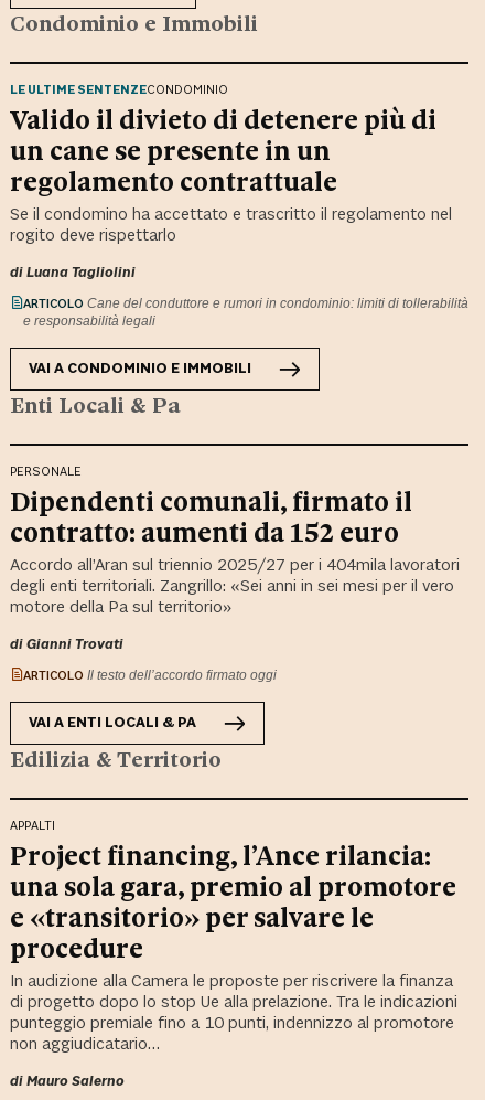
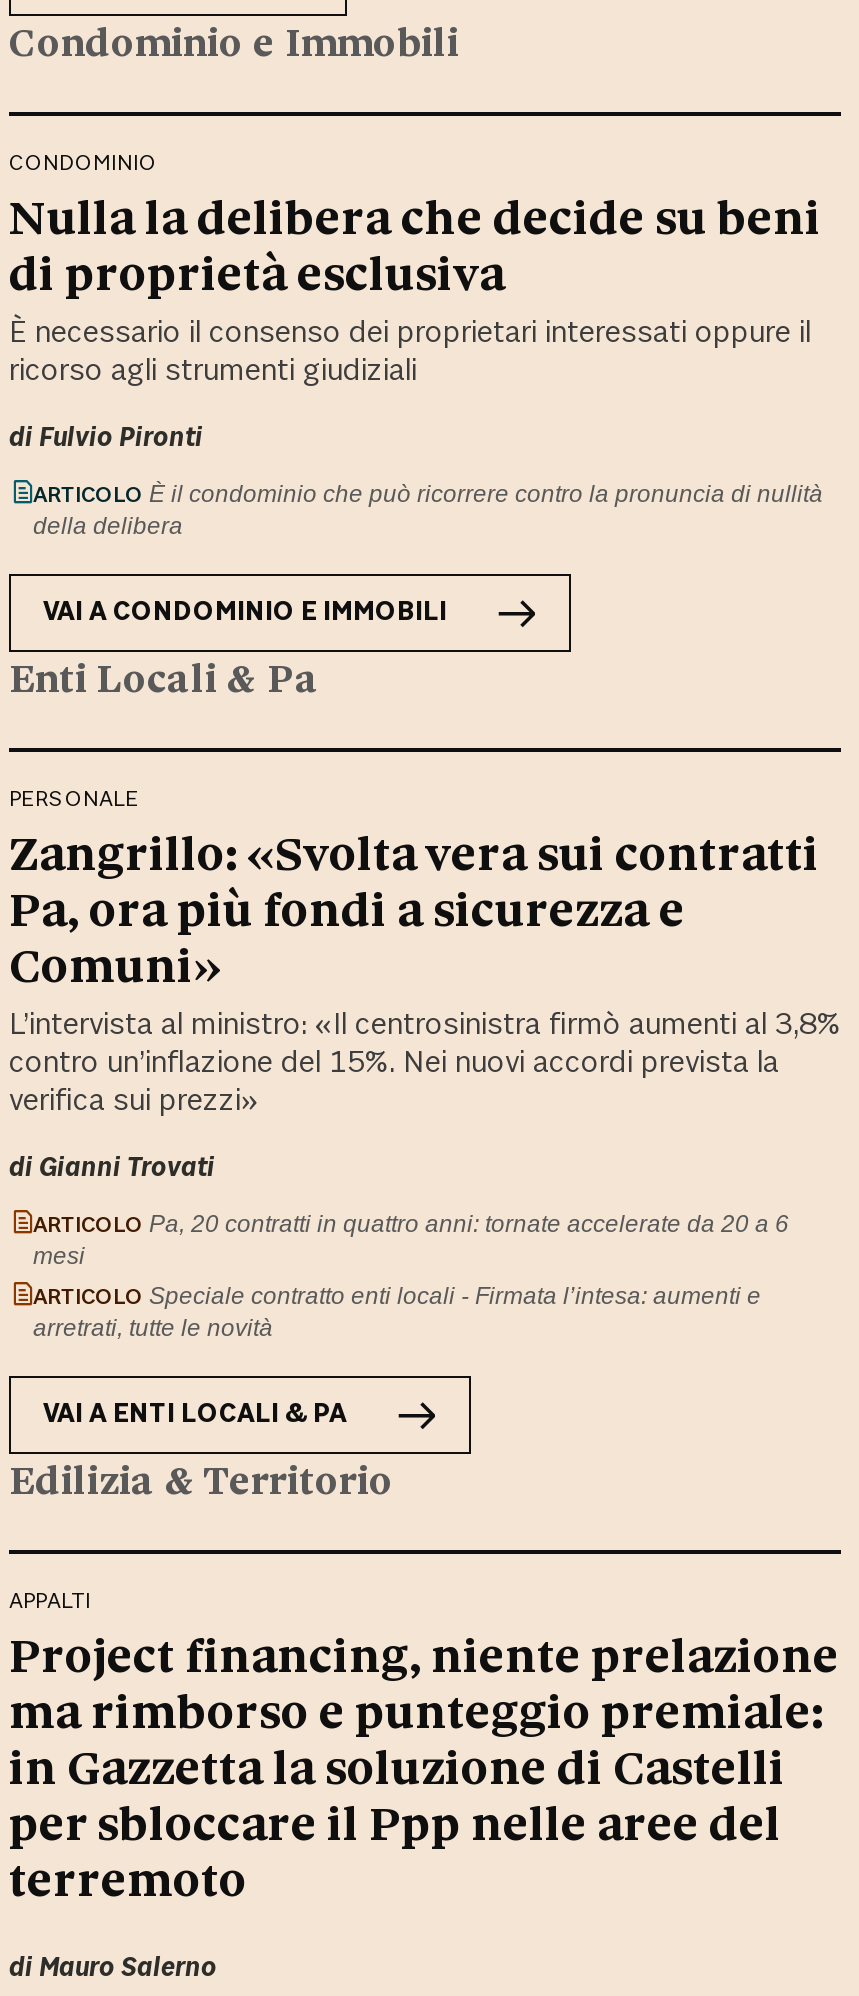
[10,81,452,246] LE ULTIME SENTENZECONDOMINIO | Valido il divieto di detenere più di | un cane se presente in un | regolamento contrattuale | Se il condomino ha accettato e trascritto il regolamento nel | rogito deve rispettarlo -> [9,147,821,390] CONDOMINIO | Nulla la delibera che decide su beni | di proprietà esclusiva | È necessario il consenso dei proprietari interessati oppure il | ricorso agli strumenti giudiziali
[10,264,136,282] di Luana Tagliolini -> [9,422,203,454] di Fulvio Pironti
[23,296,468,329] ARTICOLO Cane del conduttore e rumori in condominio: limiti di tollerabilità | e responsabilità legali -> [33,480,823,540] ARTICOLO È il condominio che può ricorrere contro la pronuncia di nullità | della delibera
moved [10,360,251,480] -> [9,596,447,813]: VAI A CONDOMINIO E IMMOBILI | Enti Locali & Pa | PERSONALE
[10,481,460,618] Dipendenti comunali, firmato il | contratto: aumenti da 152 euro | Accordo all’Aran sul triennio 2025/27 per i 404mila lavoratori | degli enti territoriali. Zangrillo: «Sei anni in sei mesi per il vero | motore della Pa sul territorio» -> [9,816,841,1120] Zangrillo: «Svolta vera sui contratti | Pa, ora più fondi a sicurezza e | Comuni» | L’intervista al ministro: «Il centrosinistra firmò aumenti al 3,8% | contro un’inflazione del 15%. Nei nuovi accordi prevista la | verifica sui prezzi»
[23,668,277,684] ARTICOLO Il testo dell’accordo firmato oggi -> [33,1210,789,1342] ARTICOLO Pa, 20 contratti in quattro anni: tornate accelerate da 20 a 6 | mesi | ARTICOLO Speciale contratto enti locali - Firmata l’intesa: aumenti e | arretrati, tutte le novità
moved [10,714,222,834] -> [9,1398,393,1615]: VAI A ENTI LOCALI & PA | Edilizia & Territorio | APPALTI
[10,835,457,1055] Project financing, l’Ance rilancia: | una sola gara, premio al promotore | e «transitorio» per salvare le | procedure | In audizione alla Camera le proposte per riscrivere la finanza | di progetto dopo lo stop Ue alla prelazione. Tra le indicazioni | punteggio premiale fino a 10 punti, indennizzo al promotore | non aggiudicatario… -> [9,1618,839,1910] Project financing, niente prelazione | ma rimborso e punteggio premiale: | in Gazzetta la soluzione di Castelli | per sbloccare il Ppp nelle aree del | terremoto

